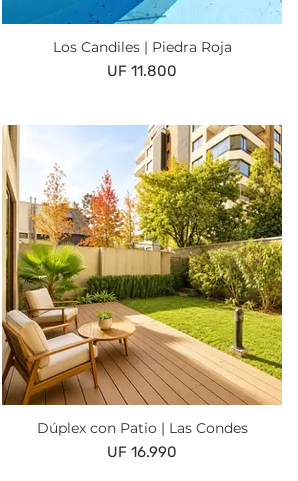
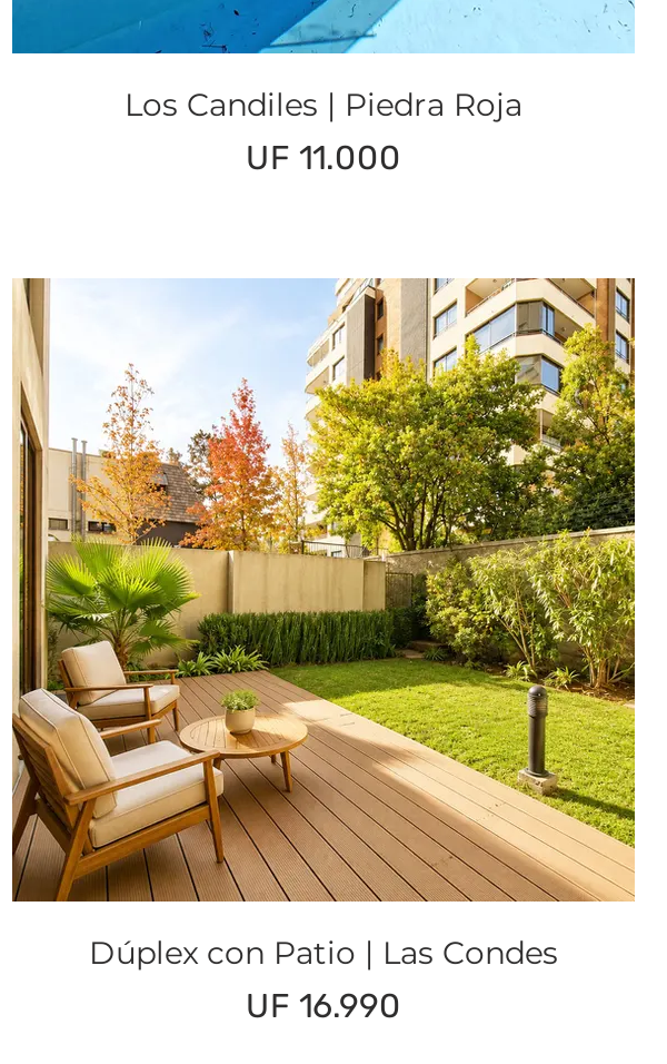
[107,62,177,80] UF 11.800 -> [246,138,401,178] UF 11.000

